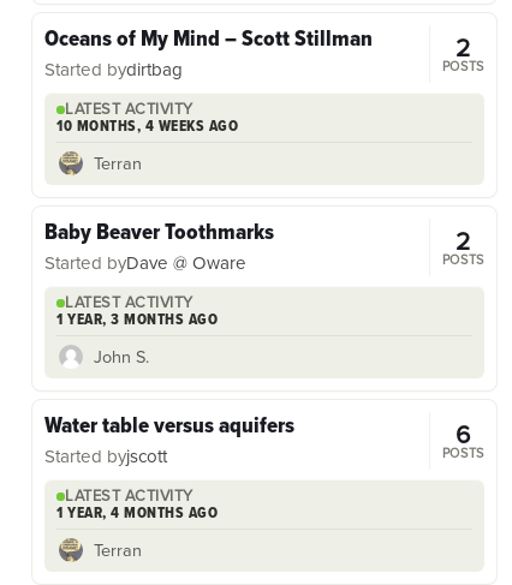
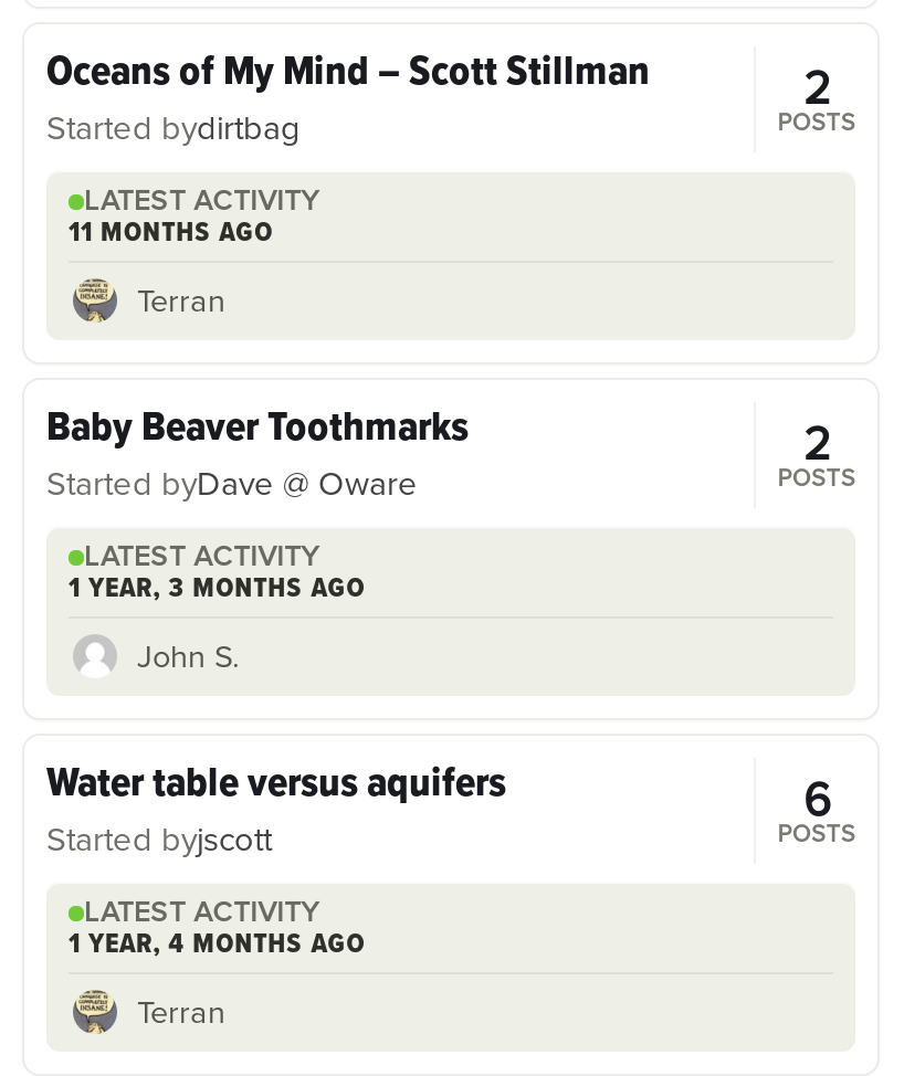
[56,117,238,136] 10 MONTHS, 4 WEEKS AGO -> [69,214,273,250] 11 MONTHS AGO

